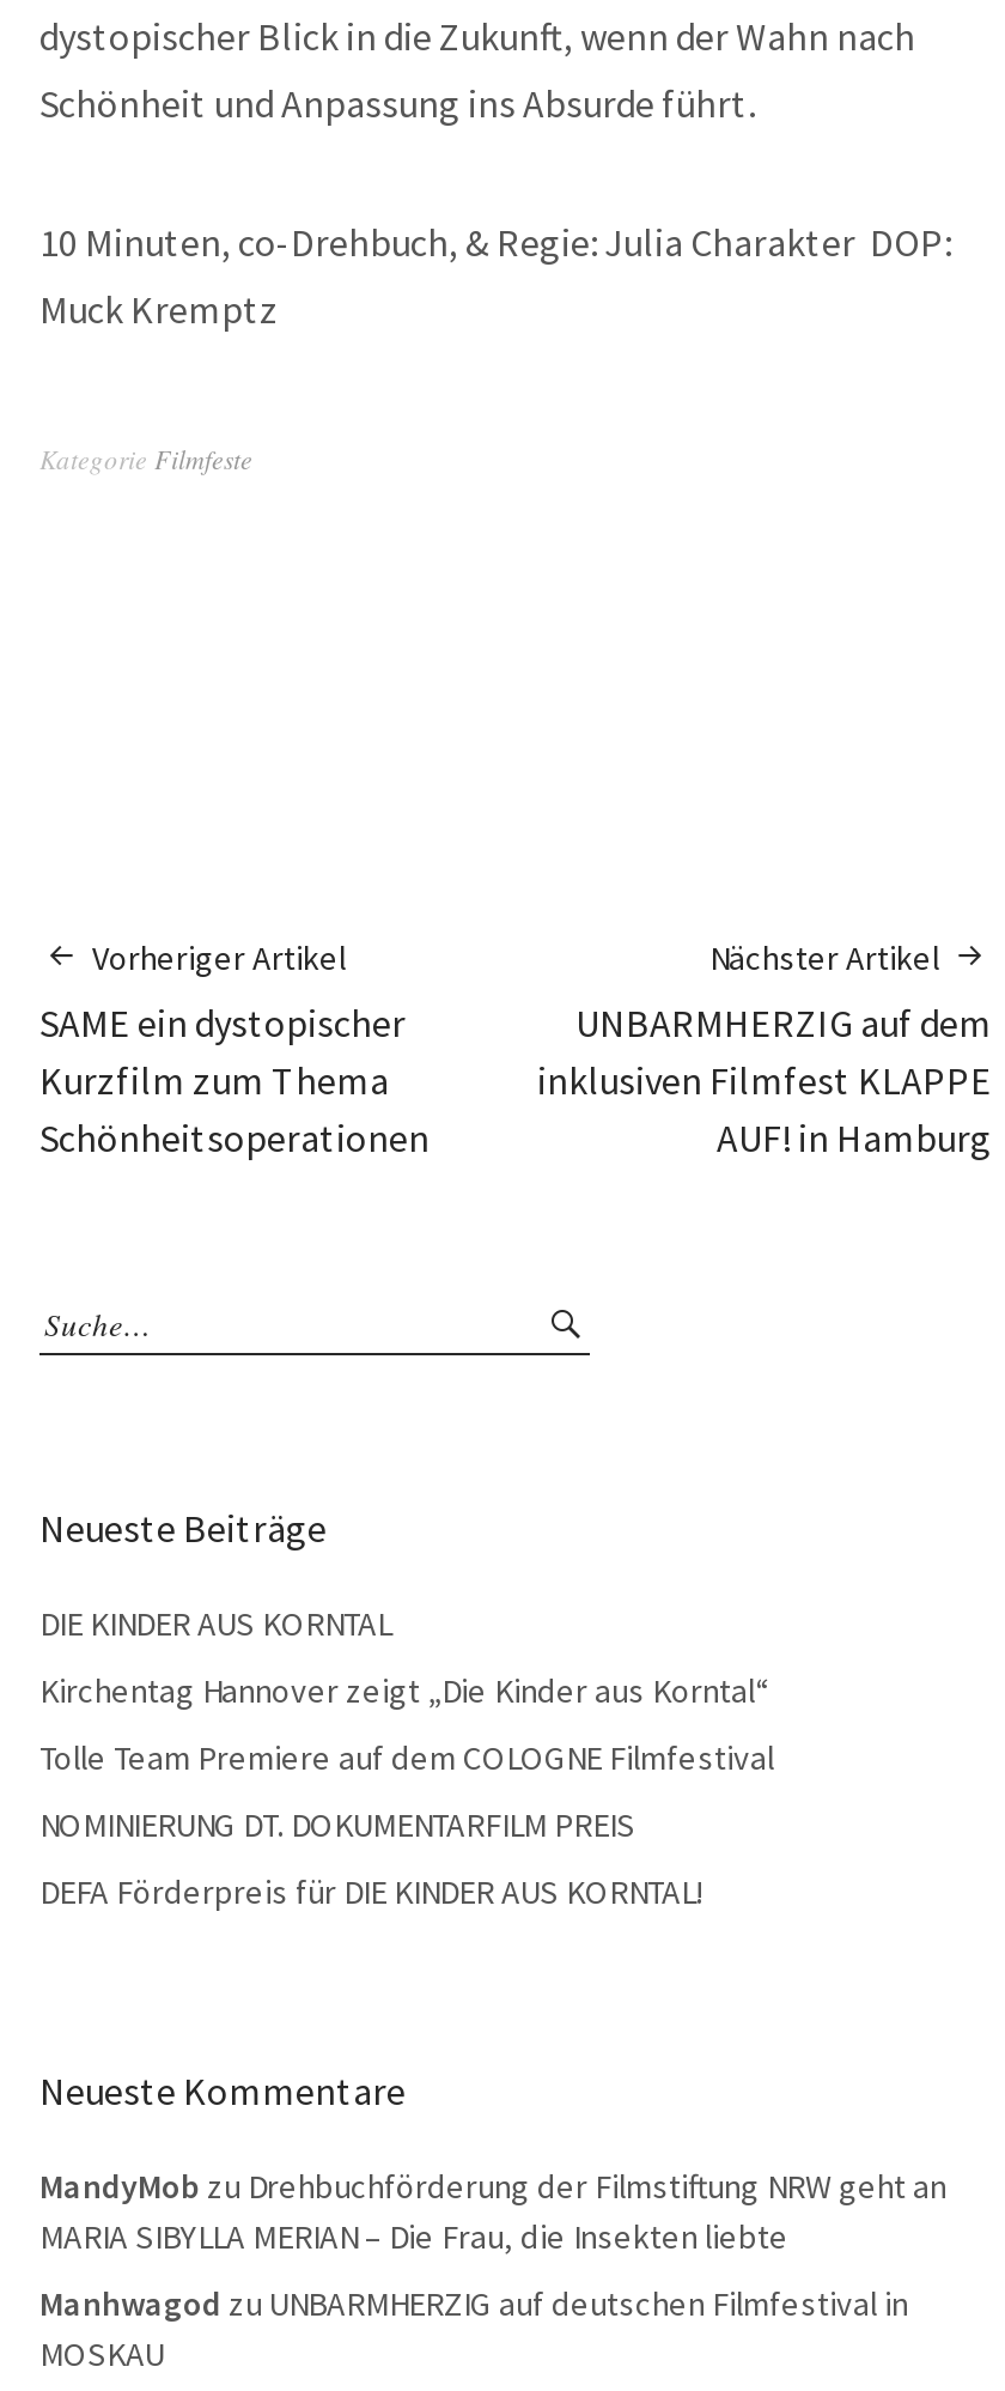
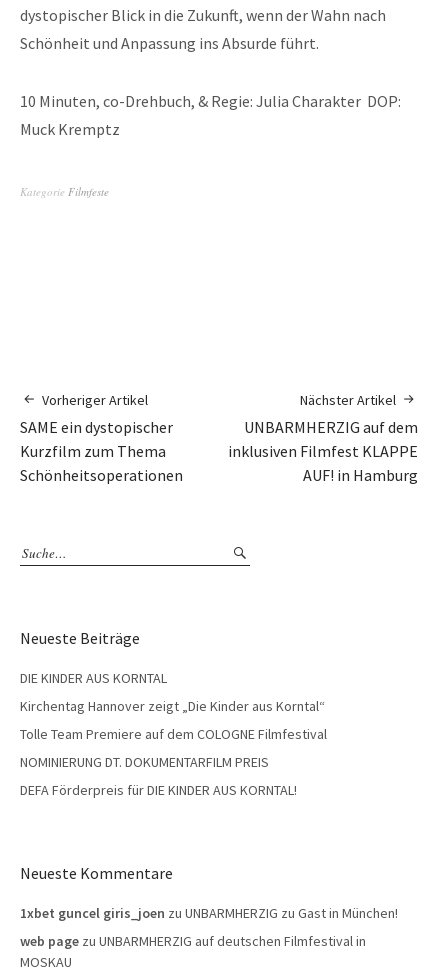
[39,2164,946,2257] MandyMob zu Drehbuchförderung der Filmstiftung NRW geht an | MARIA SIBYLLA MERIAN – Die Frau, die Insekten liebte -> [20,903,398,921] 1xbet guncel giris_joen zu UNBARMHERZIG zu Gast in München!
[39,2281,908,2324] Manhwagod zu UNBARMHERZIG auf deutschen Filmfestival in -> [20,931,366,949] web page zu UNBARMHERZIG auf deutschen Filmfestival in

